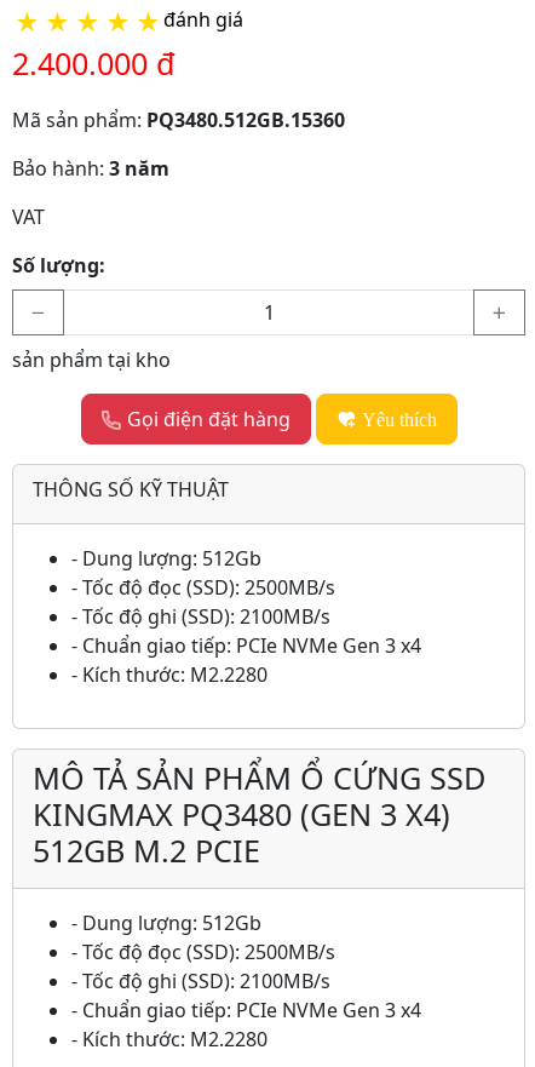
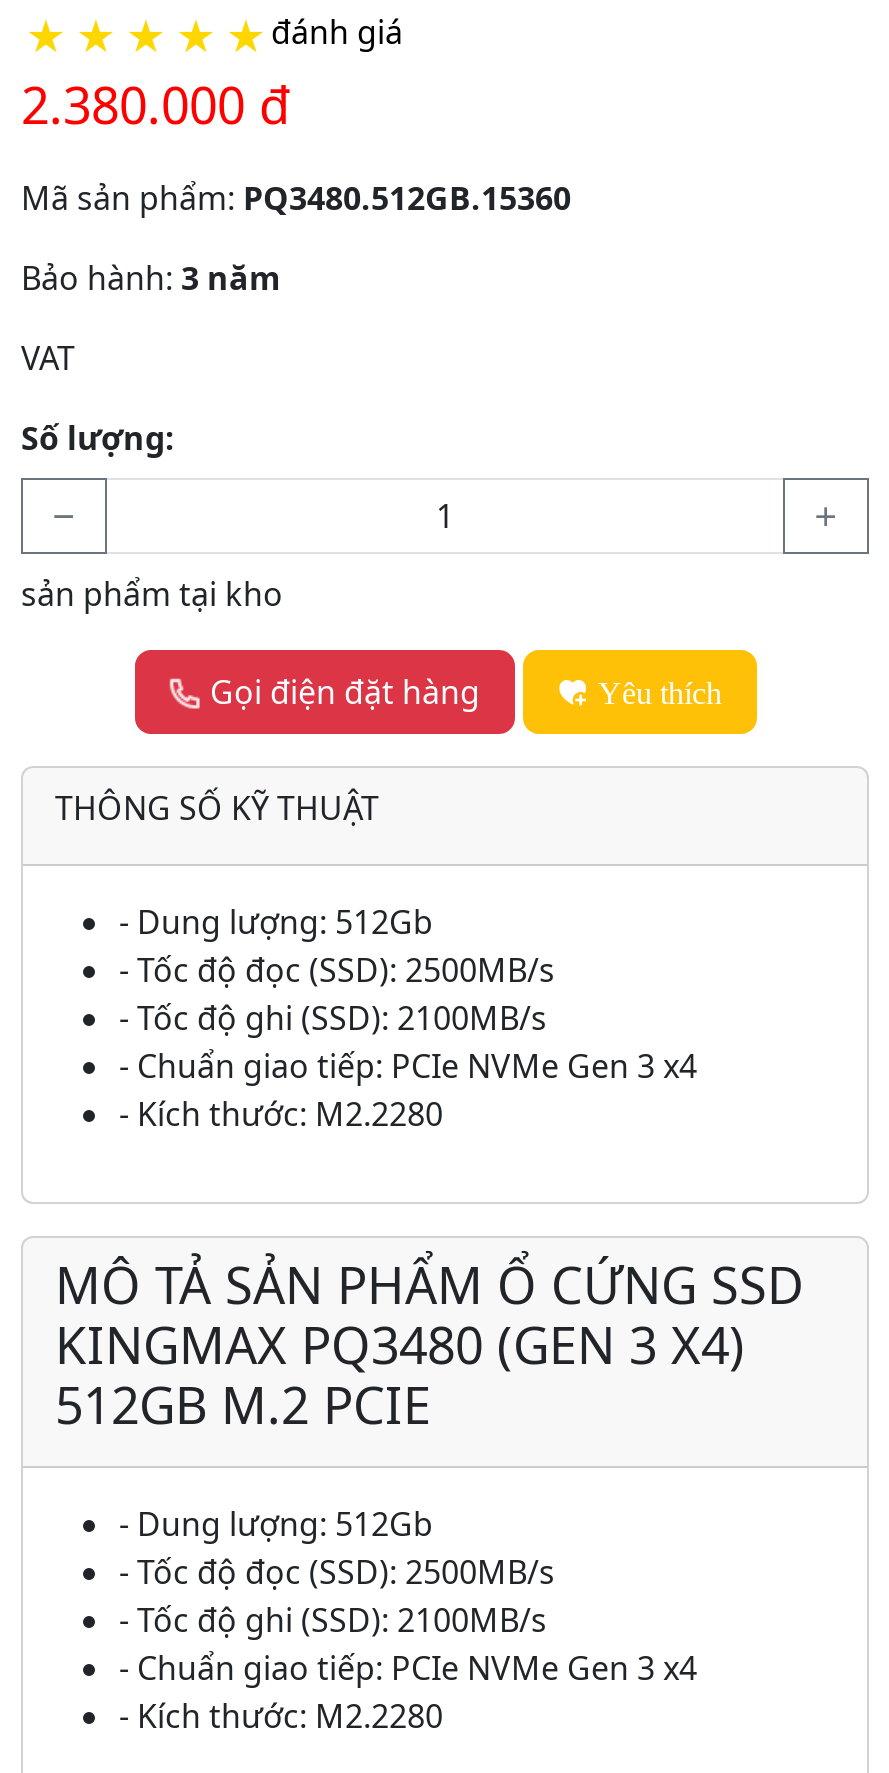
[12,42,176,83] 2.400.000 đ -> [21,70,291,138] 2.380.000 đ

